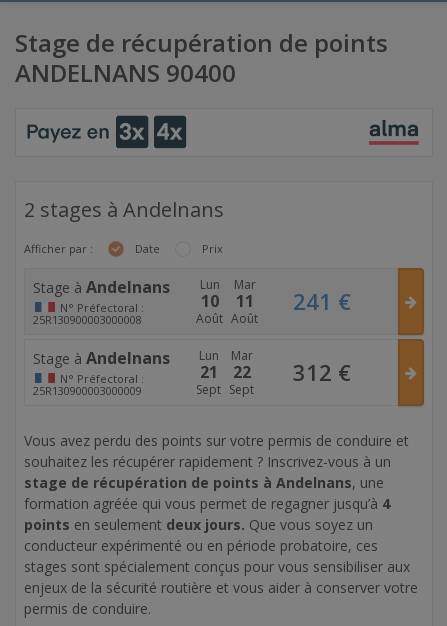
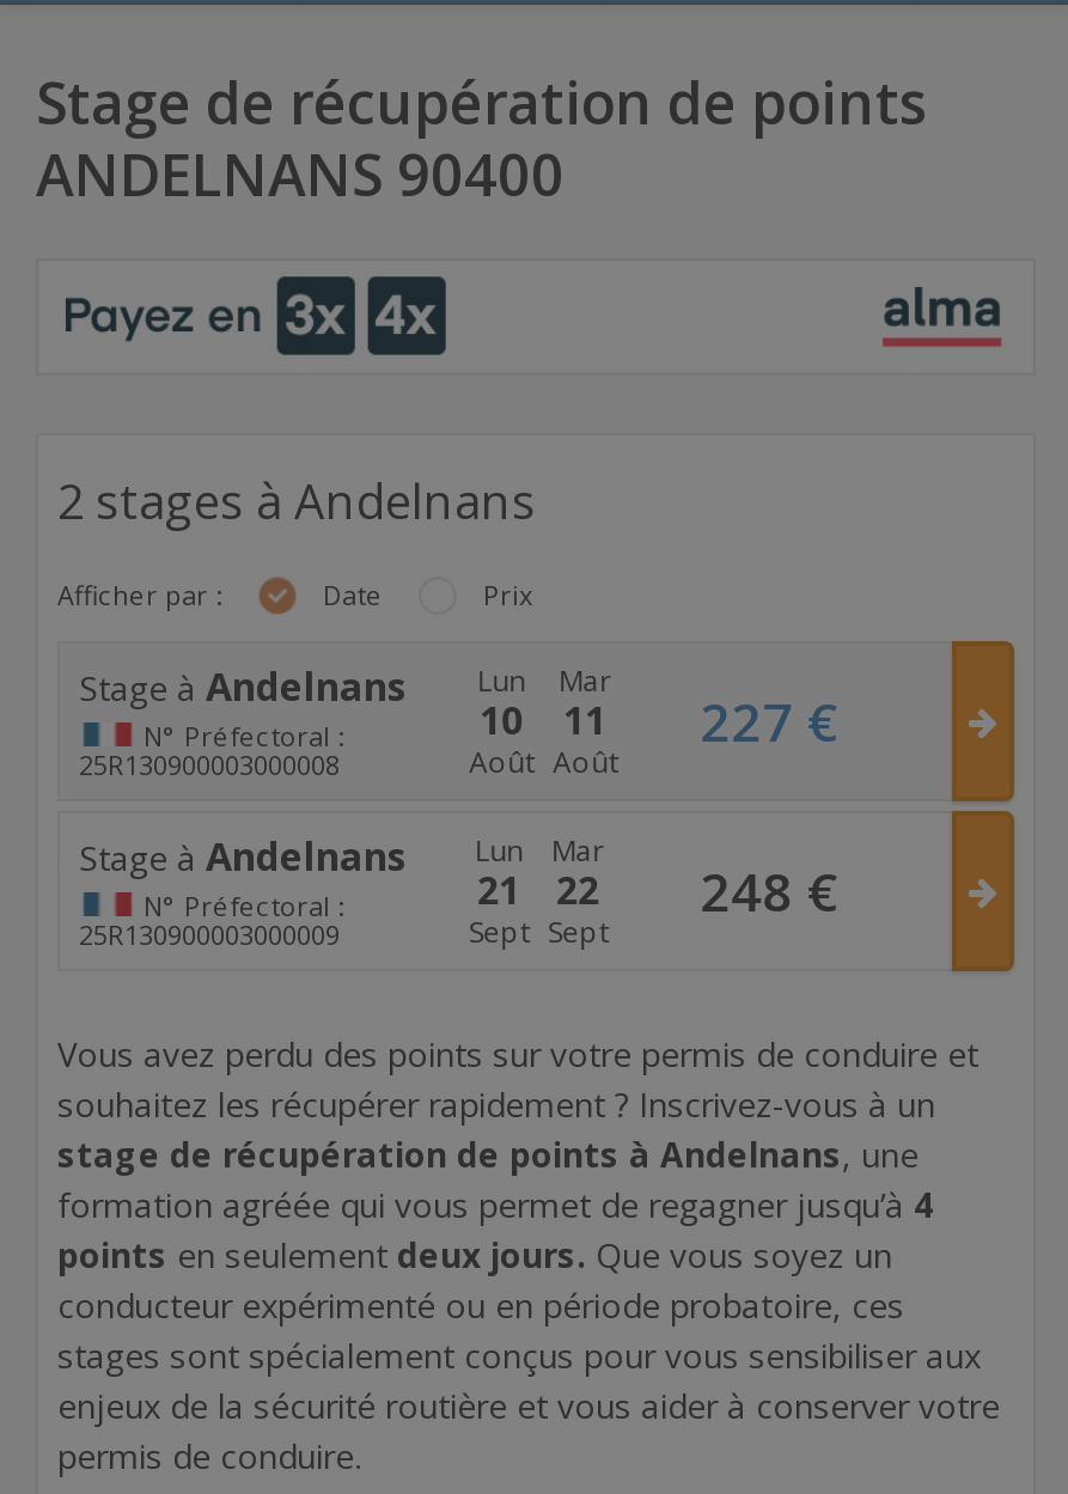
[201,286,351,316] 10 11 241 € -> [480,684,839,755] 10 11 227 €
[200,357,351,387] 21 22 312 € -> [478,854,839,925] 21 22 248 €

